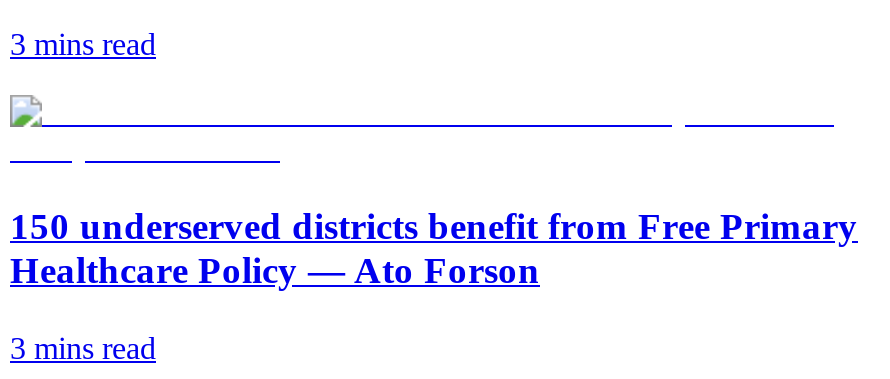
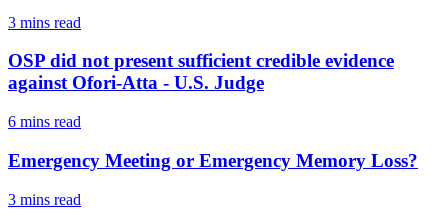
[10,205,858,291] 150 underserved districts benefit from Free Primary | Healthcare Policy — Ato Forson -> [8,50,418,171] OSP did not present sufficient credible evidence | against Ofori-Atta - U.S. Judge | 6 mins read | Emergency Meeting or Emergency Memory Loss?

